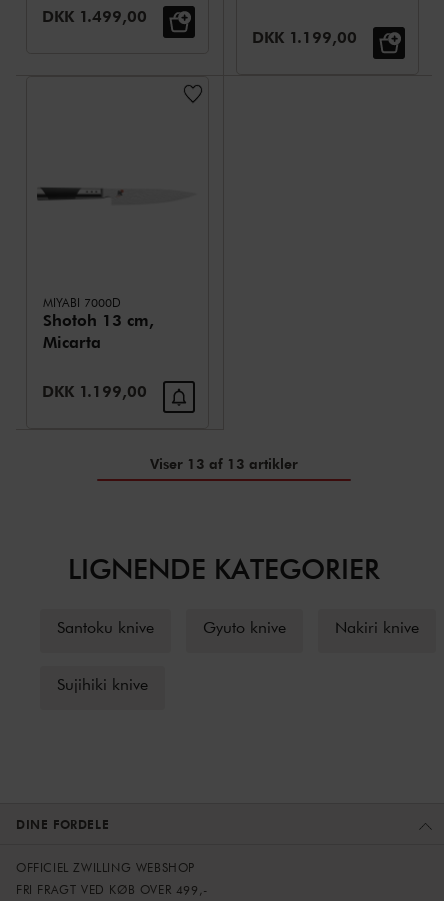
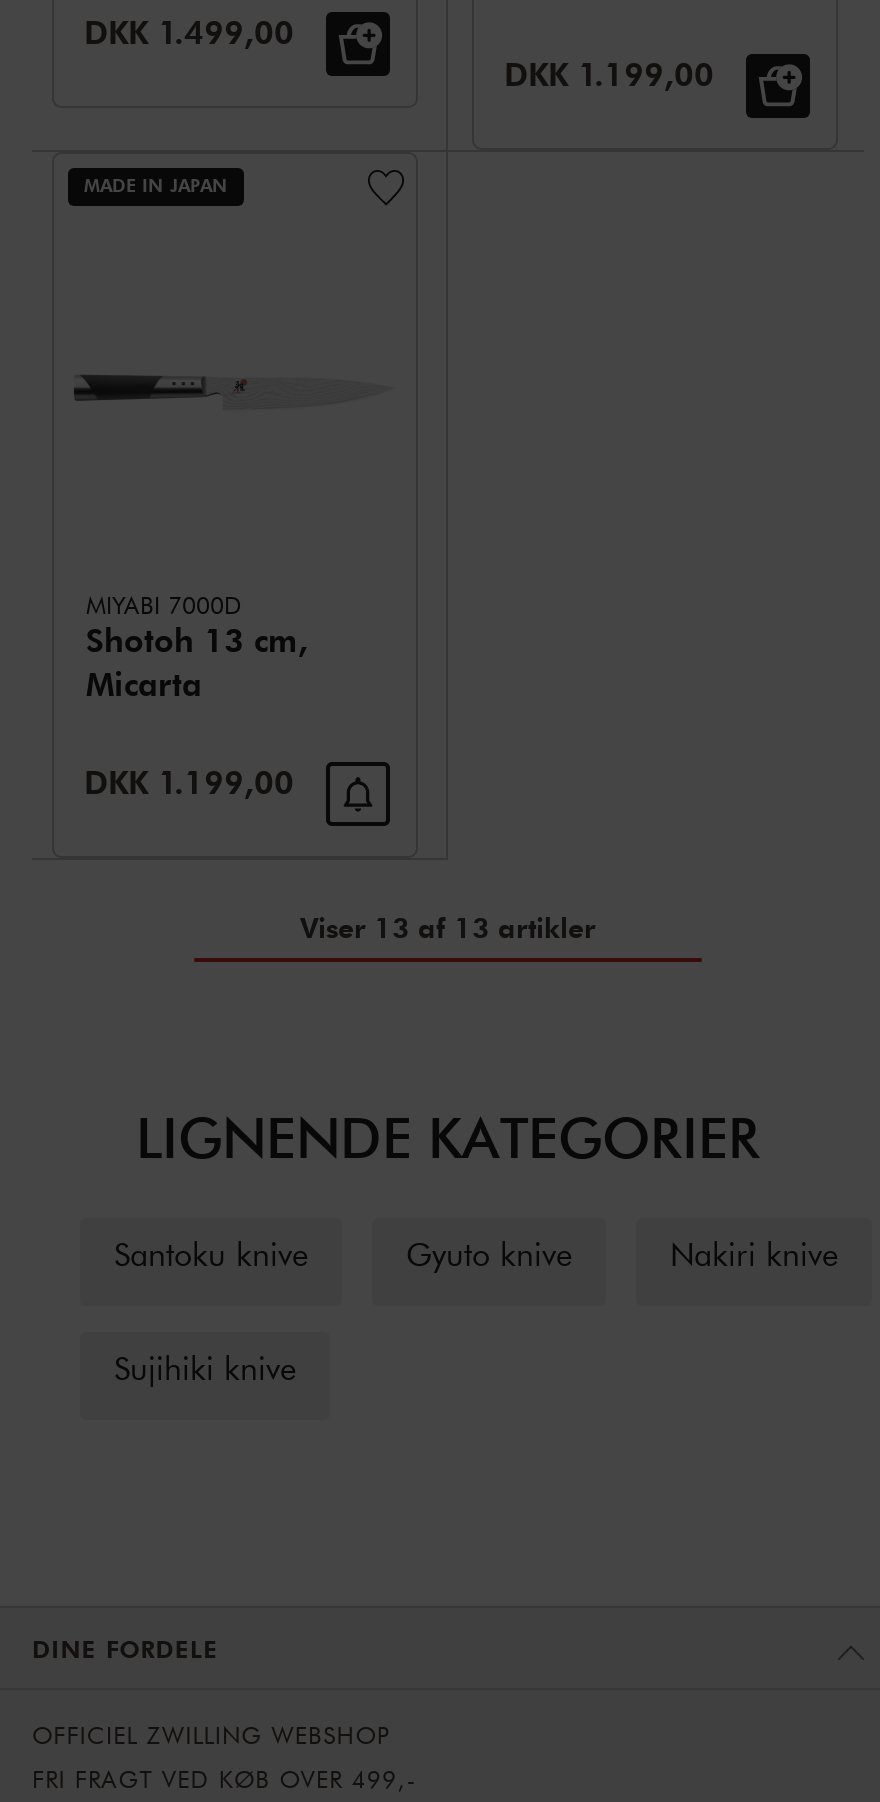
none -> [84,174,228,198] MADE IN JAPAN

